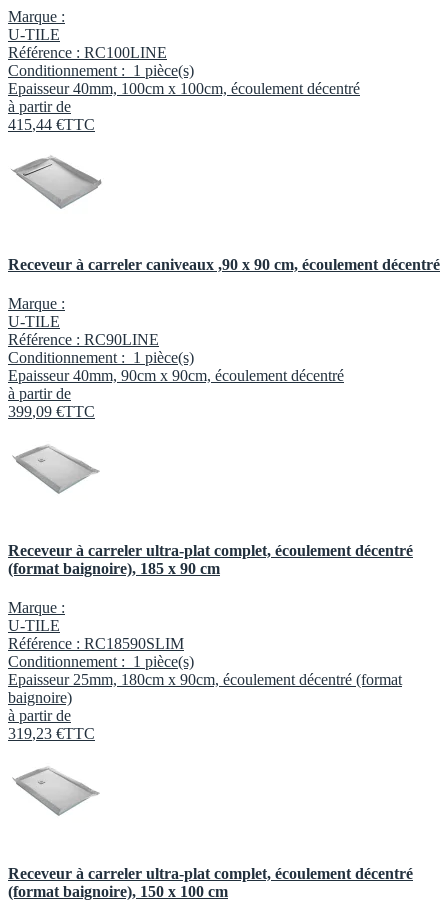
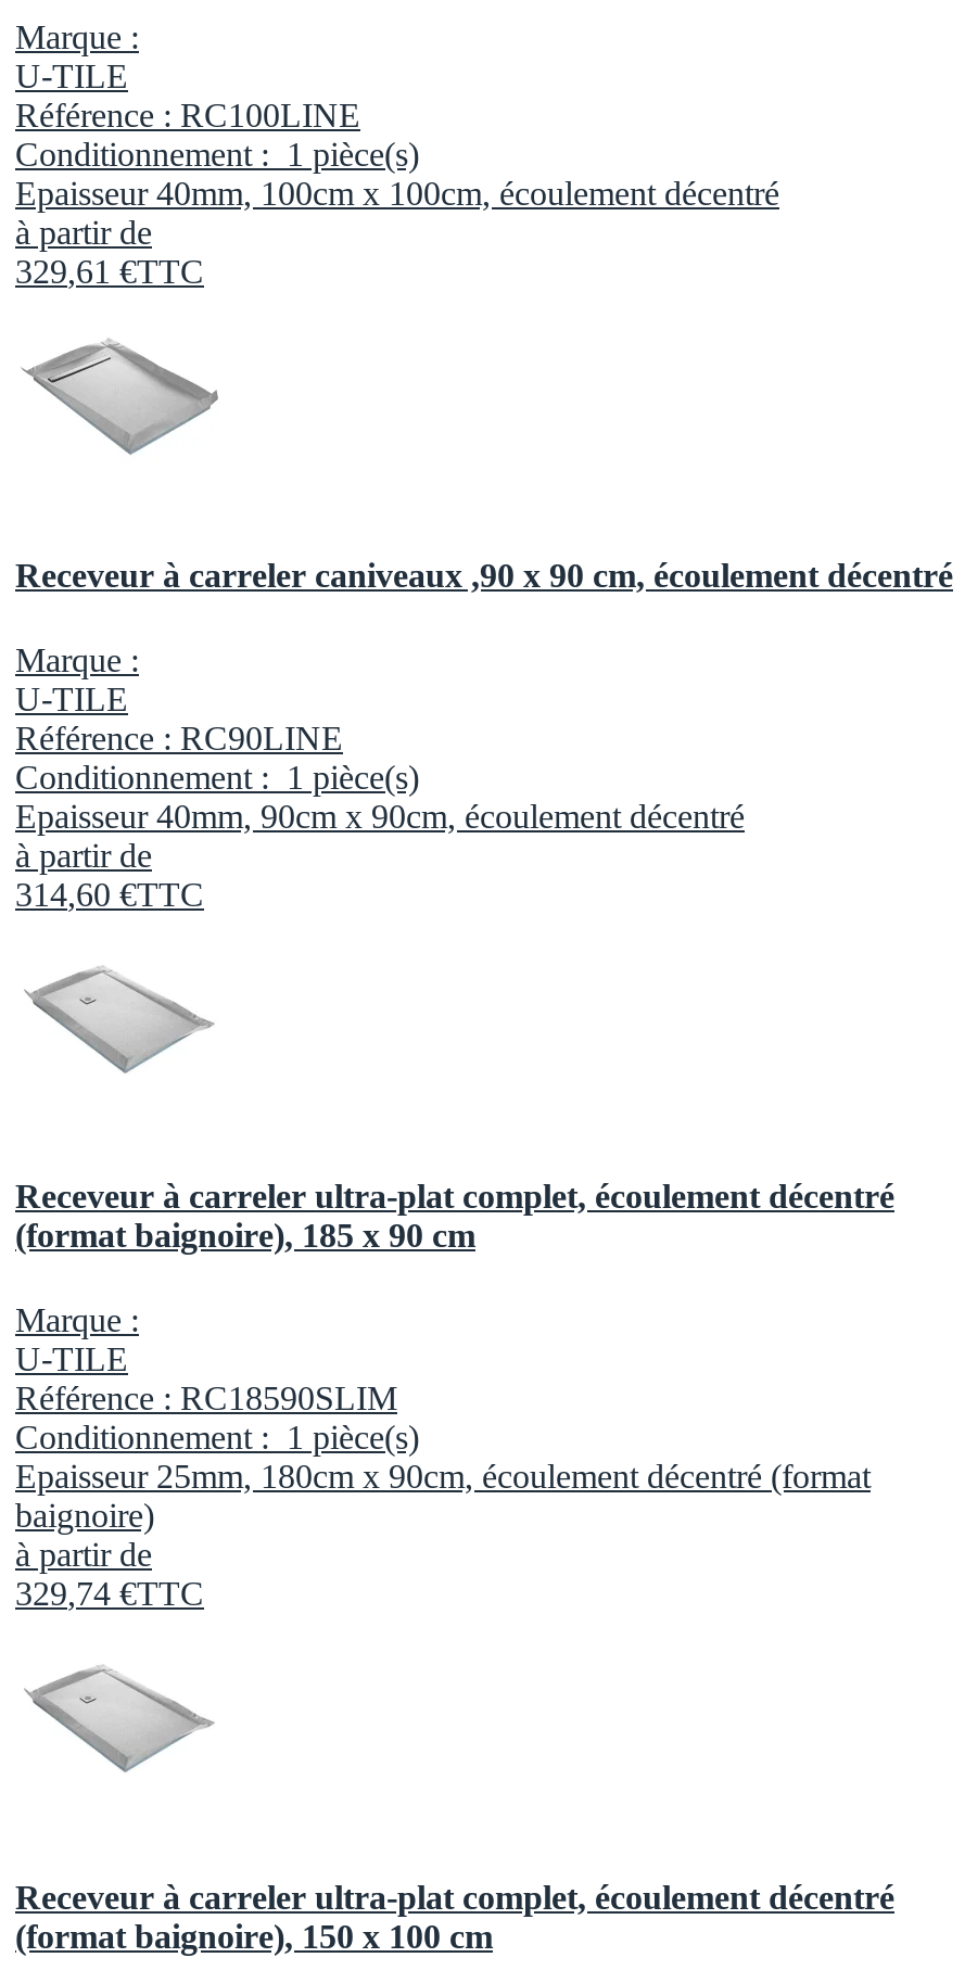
[8,116,95,133] 415,44 €TTC -> [15,254,204,291] 329,61 €TTC
[8,403,95,420] 399,09 €TTC -> [15,876,204,913] 314,60 €TTC
[8,725,95,742] 319,23 €TTC -> [15,1576,204,1613] 329,74 €TTC

